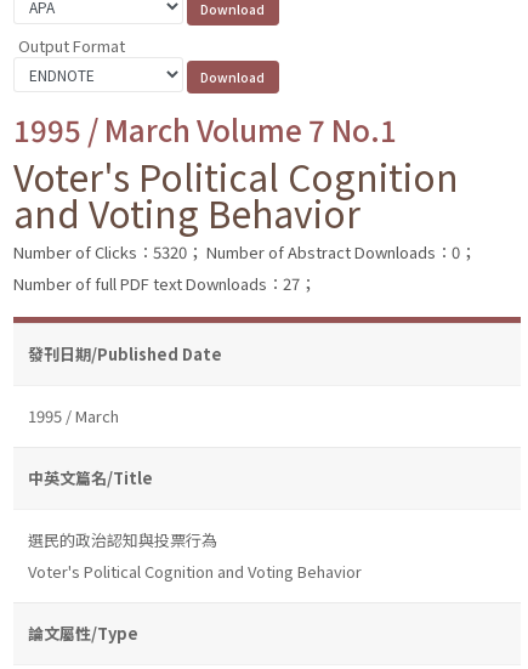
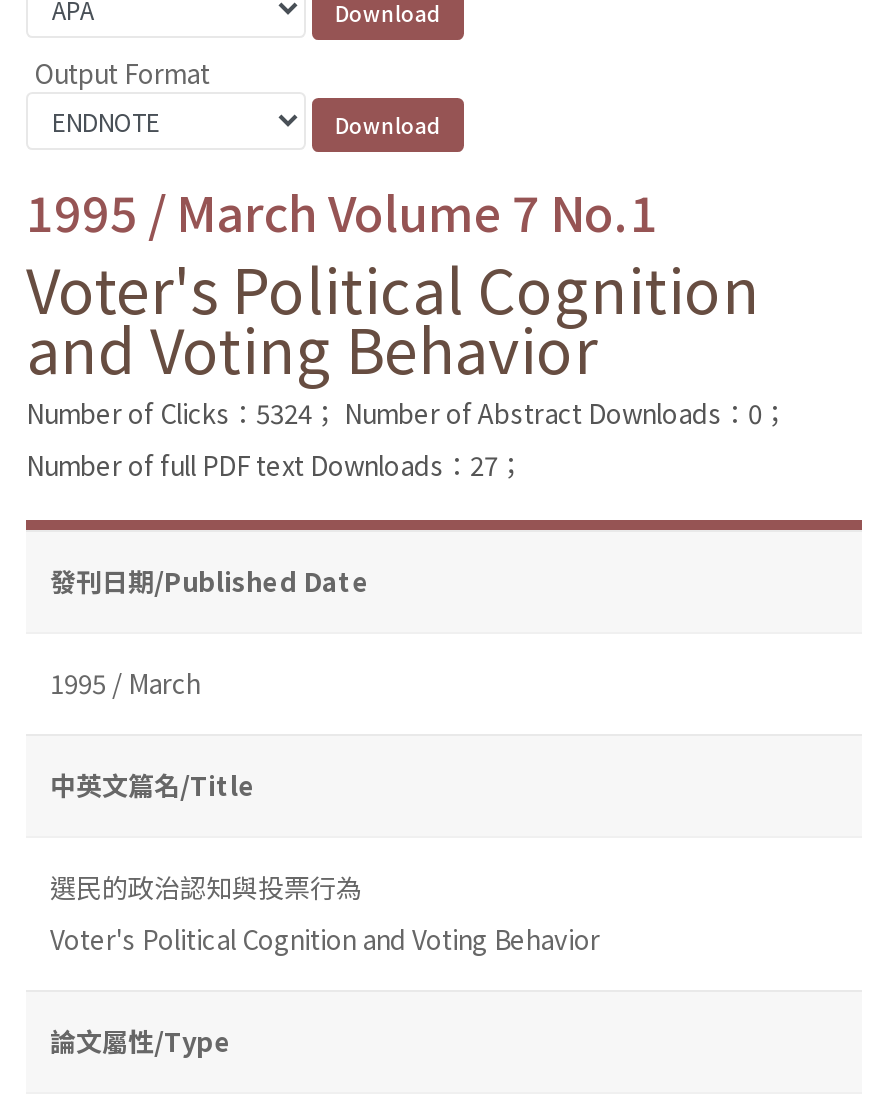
[13,240,476,263] Number of Clicks：5320； Number of Abstract Downloads：0； -> [26,393,788,431] Number of Clicks：5324； Number of Abstract Downloads：0；

